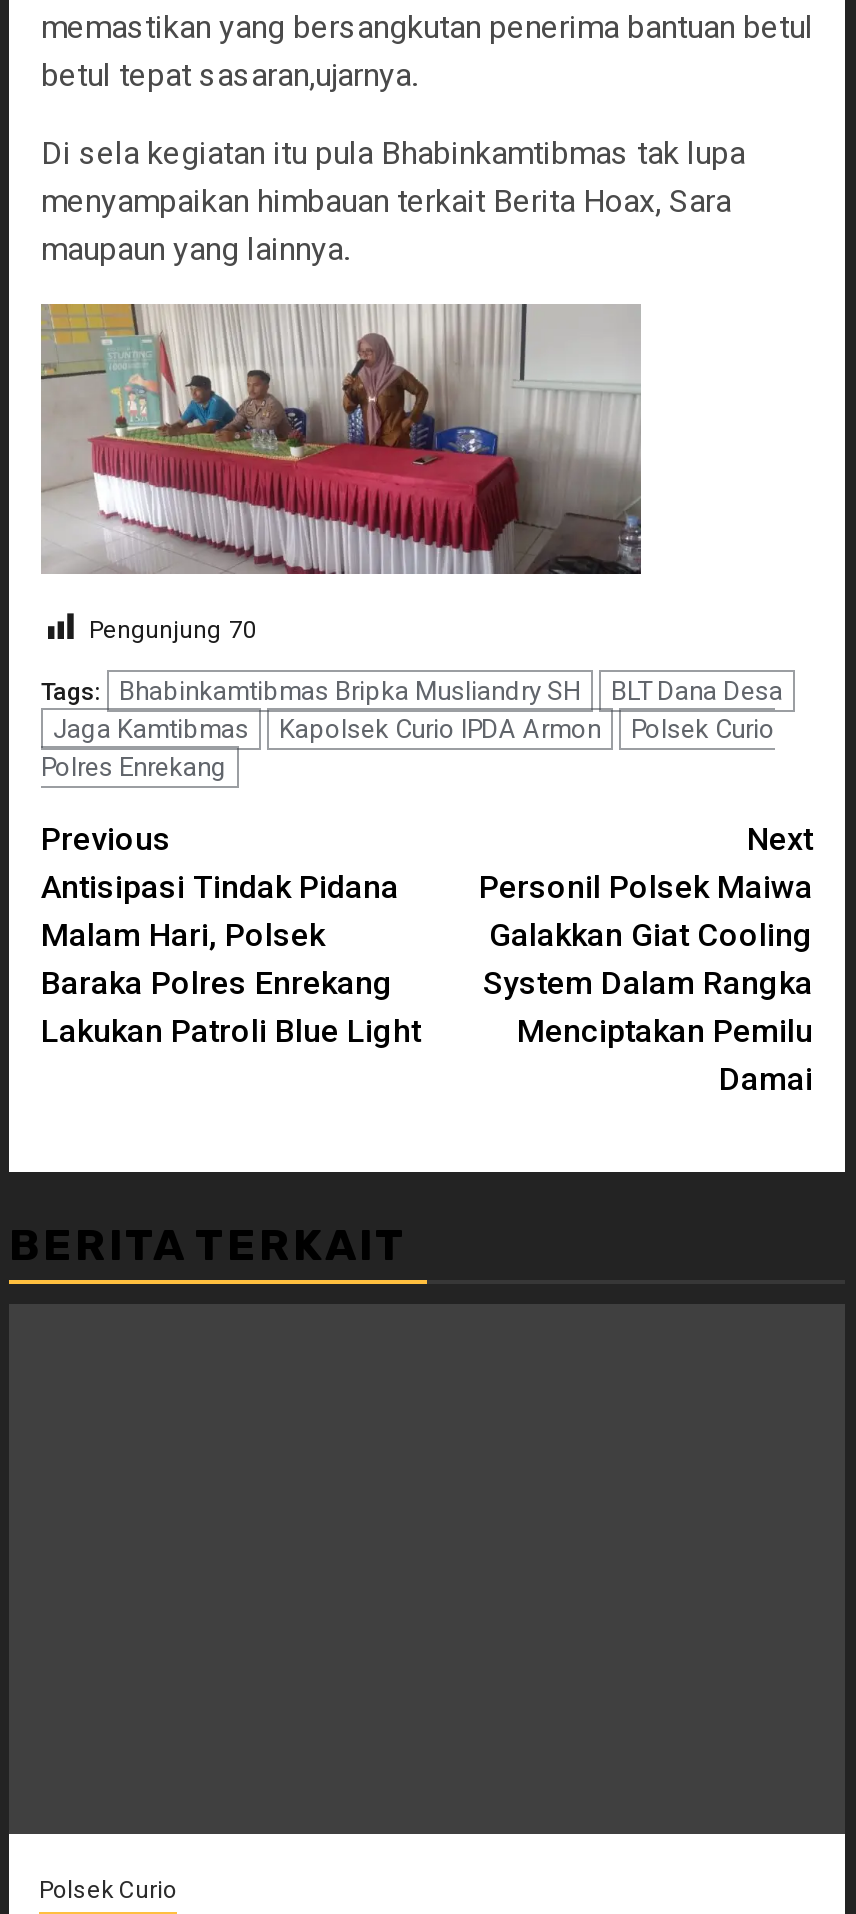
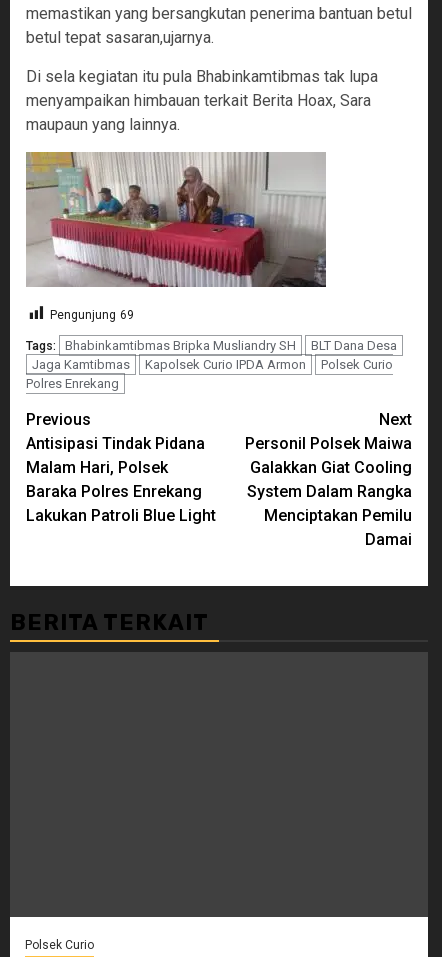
[89,616,257,644] Pengunjung 70 -> [50,308,134,322] Pengunjung 69

